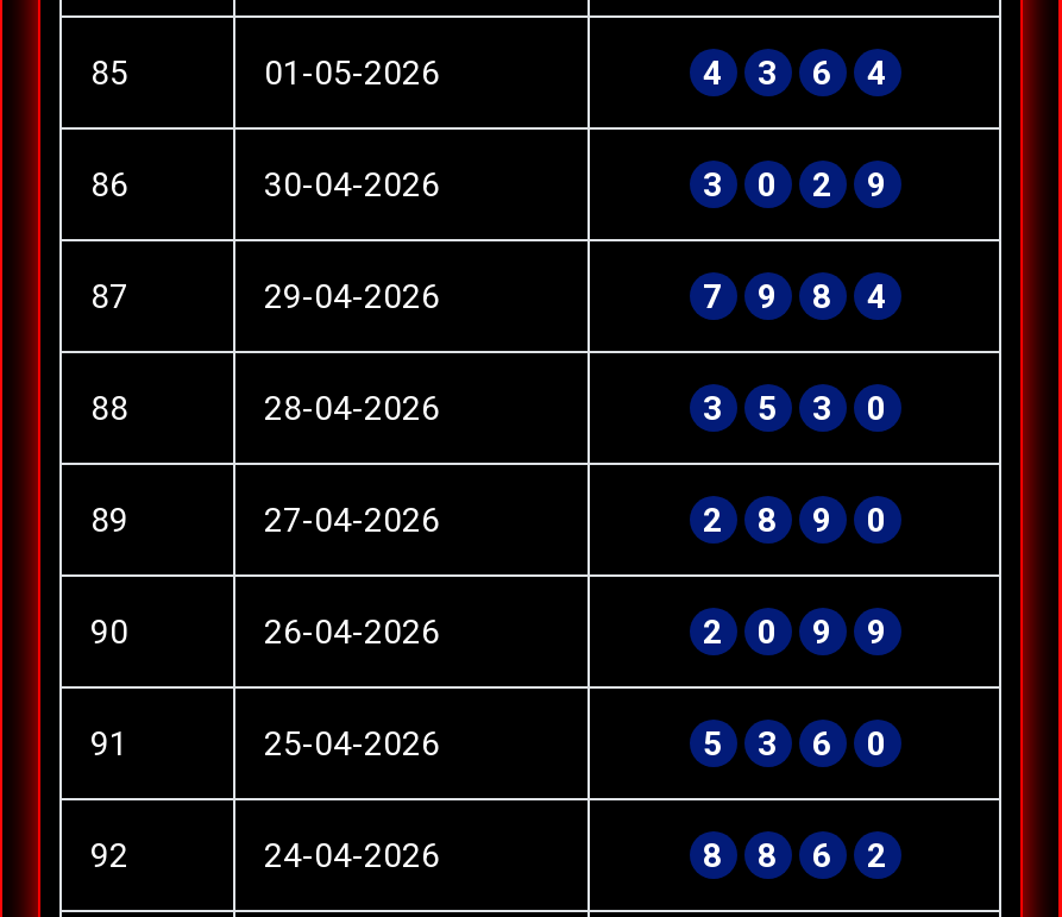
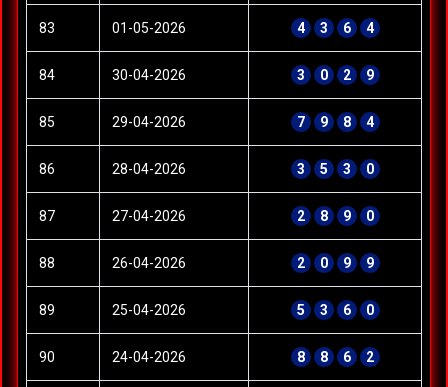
[90,54,128,93] 85 -> [39,20,55,36] 83
[90,166,128,204] 86 -> [39,67,55,83] 84
[90,278,128,316] 87 -> [39,114,55,130] 85
[90,390,128,428] 88 -> [39,161,55,177] 86
[90,502,128,540] 89 -> [39,208,55,224] 87
[90,613,128,652] 90 -> [39,255,55,271] 88
[90,725,128,763] 91 -> [39,302,55,318] 89
[90,837,128,875] 92 -> [39,349,55,365] 90

